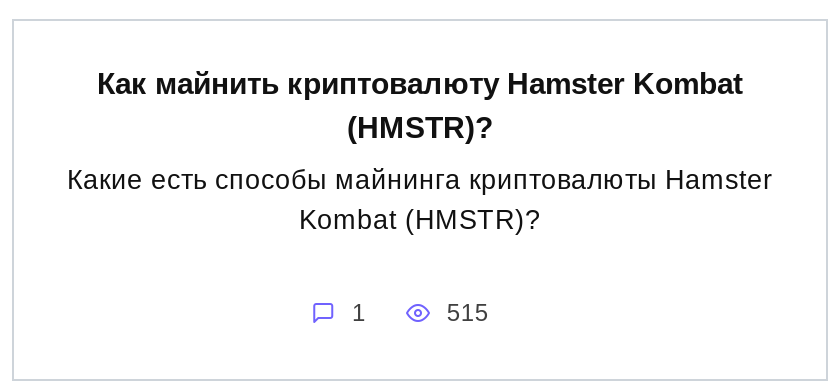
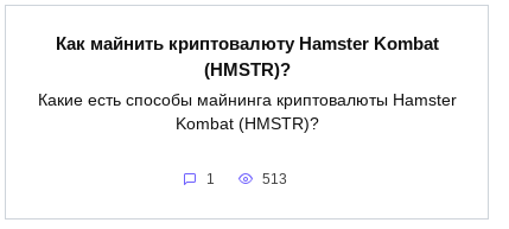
[447,300,489,328] 515 -> [263,171,288,188] 513

